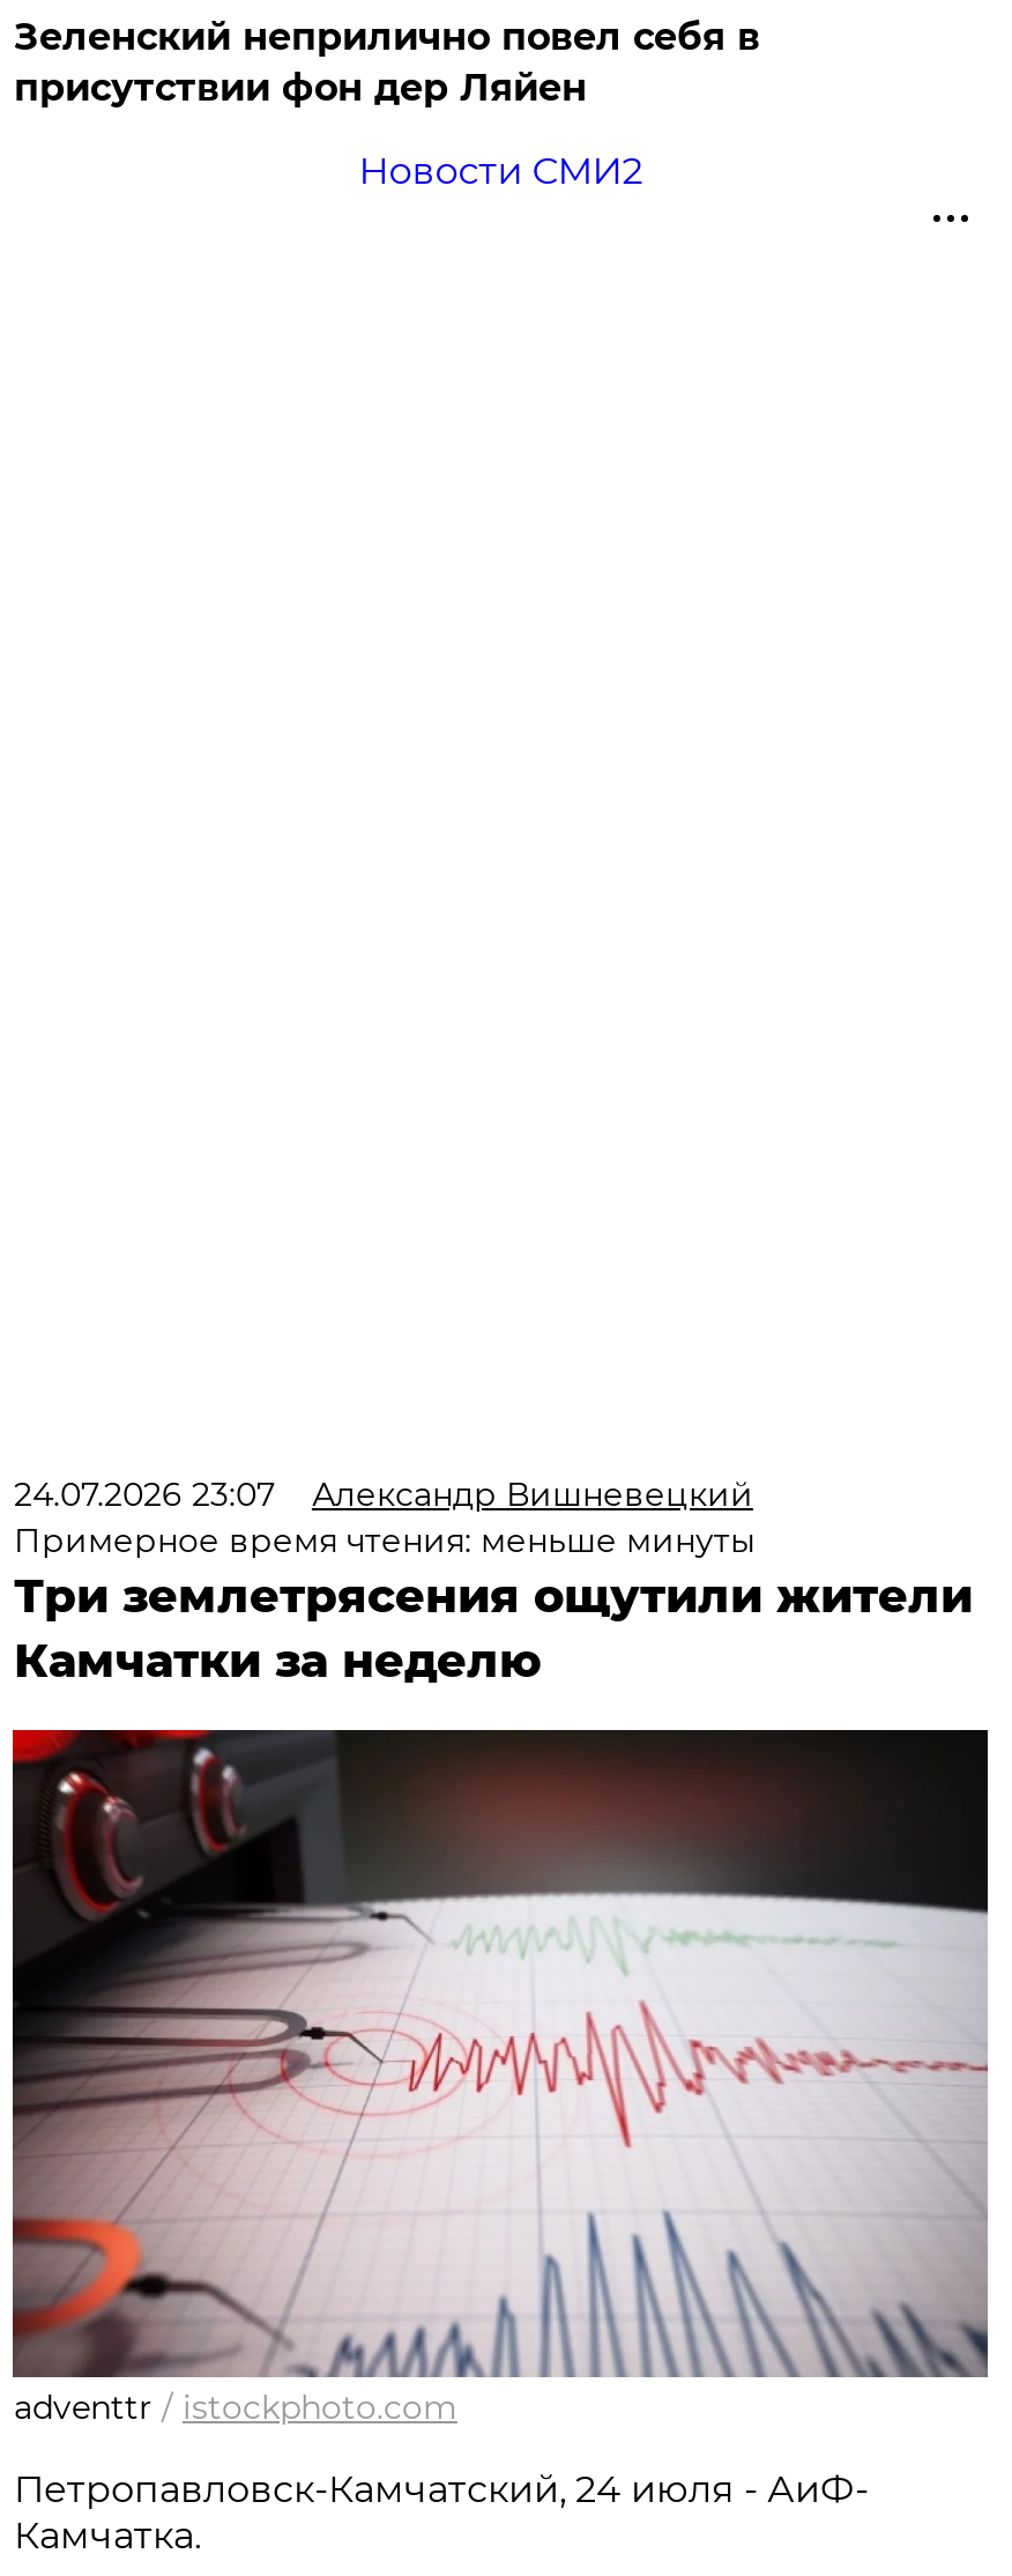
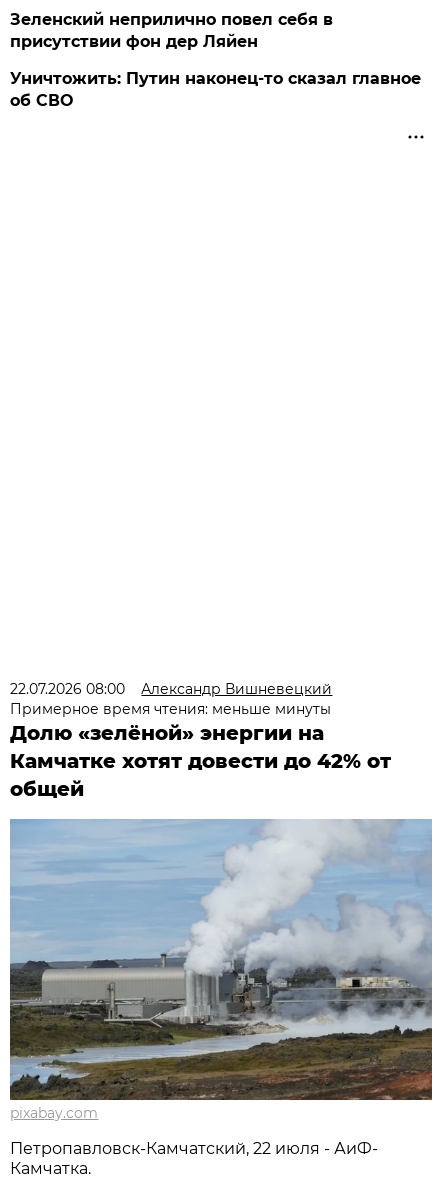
[359,149,643,193] Новости СМИ2 -> [10,69,421,110] Уничтожить: Путин наконец-то сказал главное | об СВО
[14,1473,753,1515] 24.07.2026 23:07 Александр Вишневецкий -> [10,680,332,698] 22.07.2026 08:00 Александр Вишневецкий
[14,1568,972,1688] Три землетрясения ощутили жители | Камчатки за неделю -> [10,721,391,801] Долю «зелёной» энергии на | Камчатке хотят довести до 42% от | общей
[10,1730,990,2428] [image] | adventtr / istockphoto.com -> [9,818,433,1122] [image] | pixabay.com
[14,2467,869,2511] Петропавловск-Камчатский, 24 июля - АиФ- -> [10,1139,378,1158] Петропавловск-Камчатский, 22 июля - АиФ-

